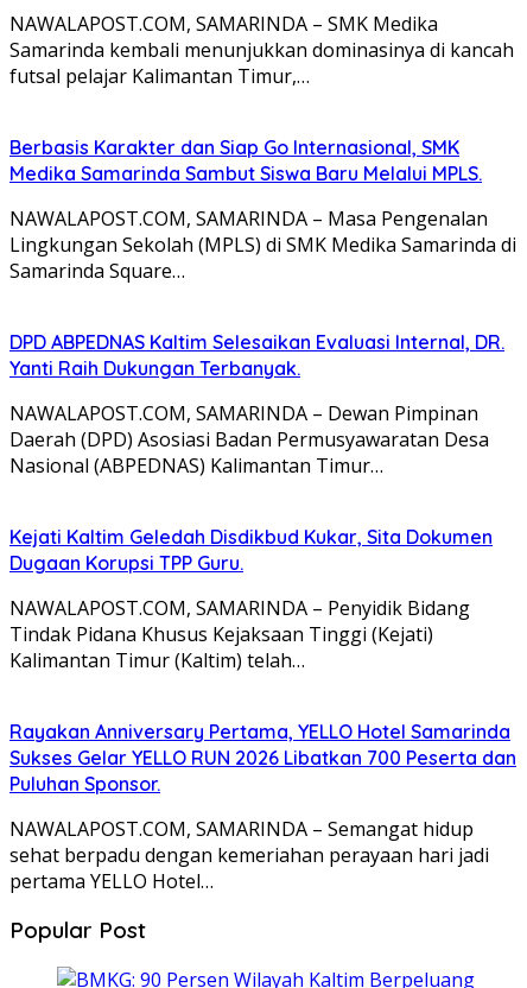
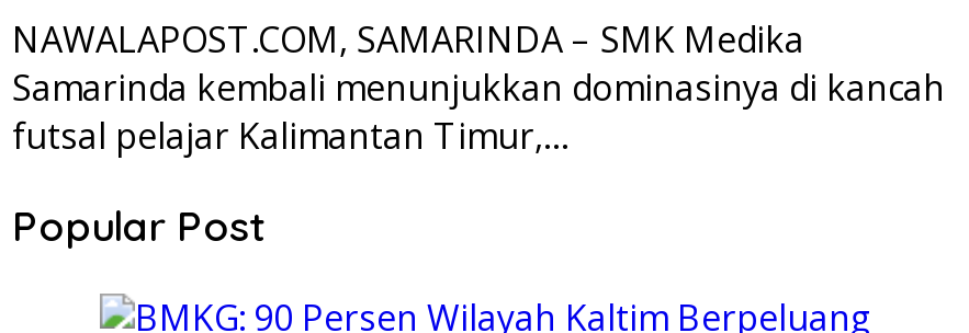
[9,135,516,894] Berbasis Karakter dan Siap Go Internasional, SMK | Medika Samarinda Sambut Siswa Baru Melalui MPLS. | NAWALAPOST.COM, SAMARINDA – Masa Pengenalan | Lingkungan Sekolah (MPLS) di SMK Medika Samarinda di | Samarinda Square… | DPD ABPEDNAS Kaltim Selesaikan Evaluasi Internal, DR. | Yanti Raih Dukungan Terbanyak. | NAWALAPOST.COM, SAMARINDA – Dewan Pimpinan | Daerah (DPD) Asosiasi Badan Permusyawaratan Desa | Nasional (ABPEDNAS) Kalimantan Timur… | Kejati Kaltim Geledah Disdikbud Kukar, Sita Dokumen | Dugaan Korupsi TPP Guru. | NAWALAPOST.COM, SAMARINDA – Penyidik Bidang | Tindak Pidana Khusus Kejaksaan Tinggi (Kejati) | Kalimantan Timur (Kaltim) telah… | Rayakan Anniversary Pertama, YELLO Hotel Samarinda | Sukses Gelar YELLO RUN 2026 Libatkan 700 Peserta dan | Puluhan Sponsor. | NAWALAPOST.COM, SAMARINDA – Semangat hidup | sehat berpadu dengan kemeriahan perayaan hari jadi | pertama YELLO Hotel… -> none

